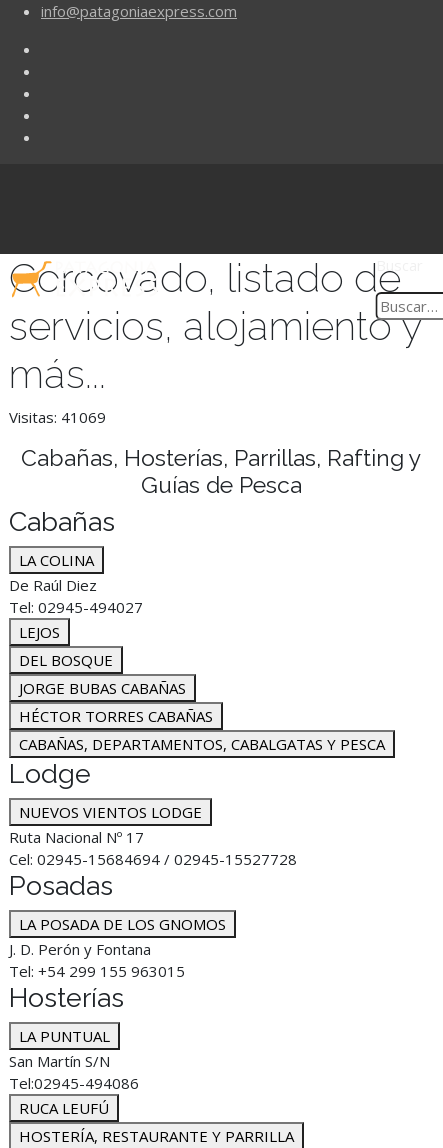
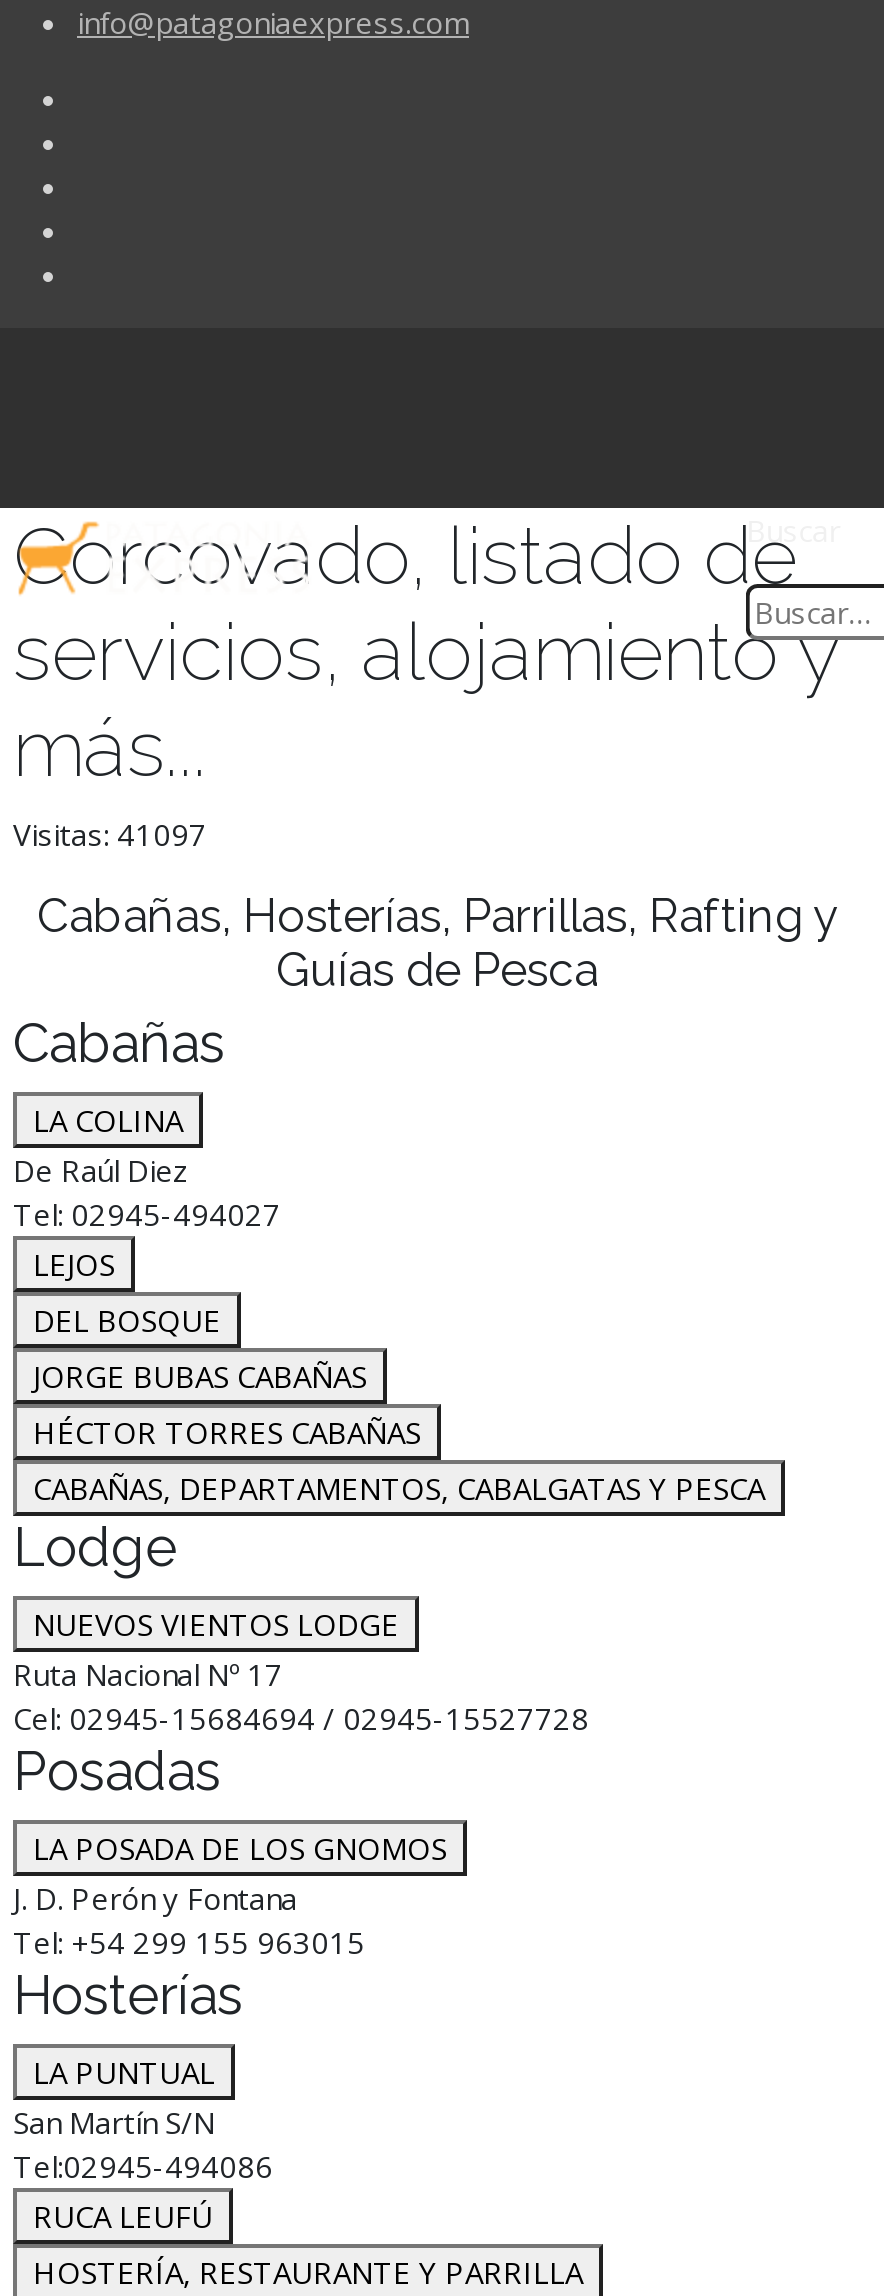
[9,407,106,427] Visitas: 41069 -> [13,814,207,854] Visitas: 41097

